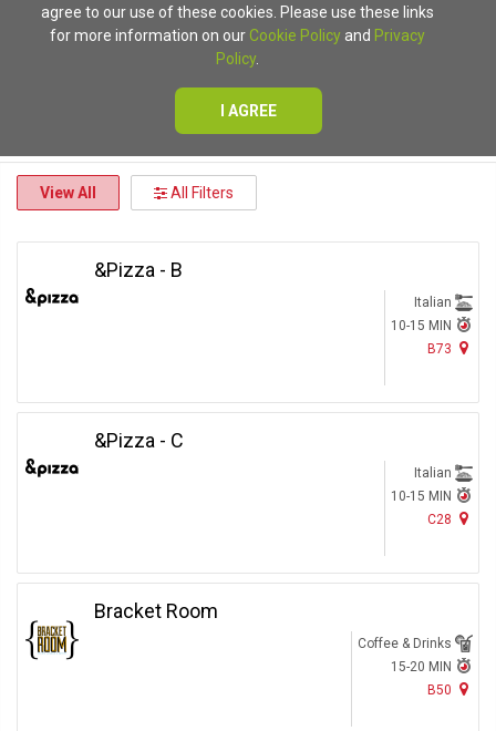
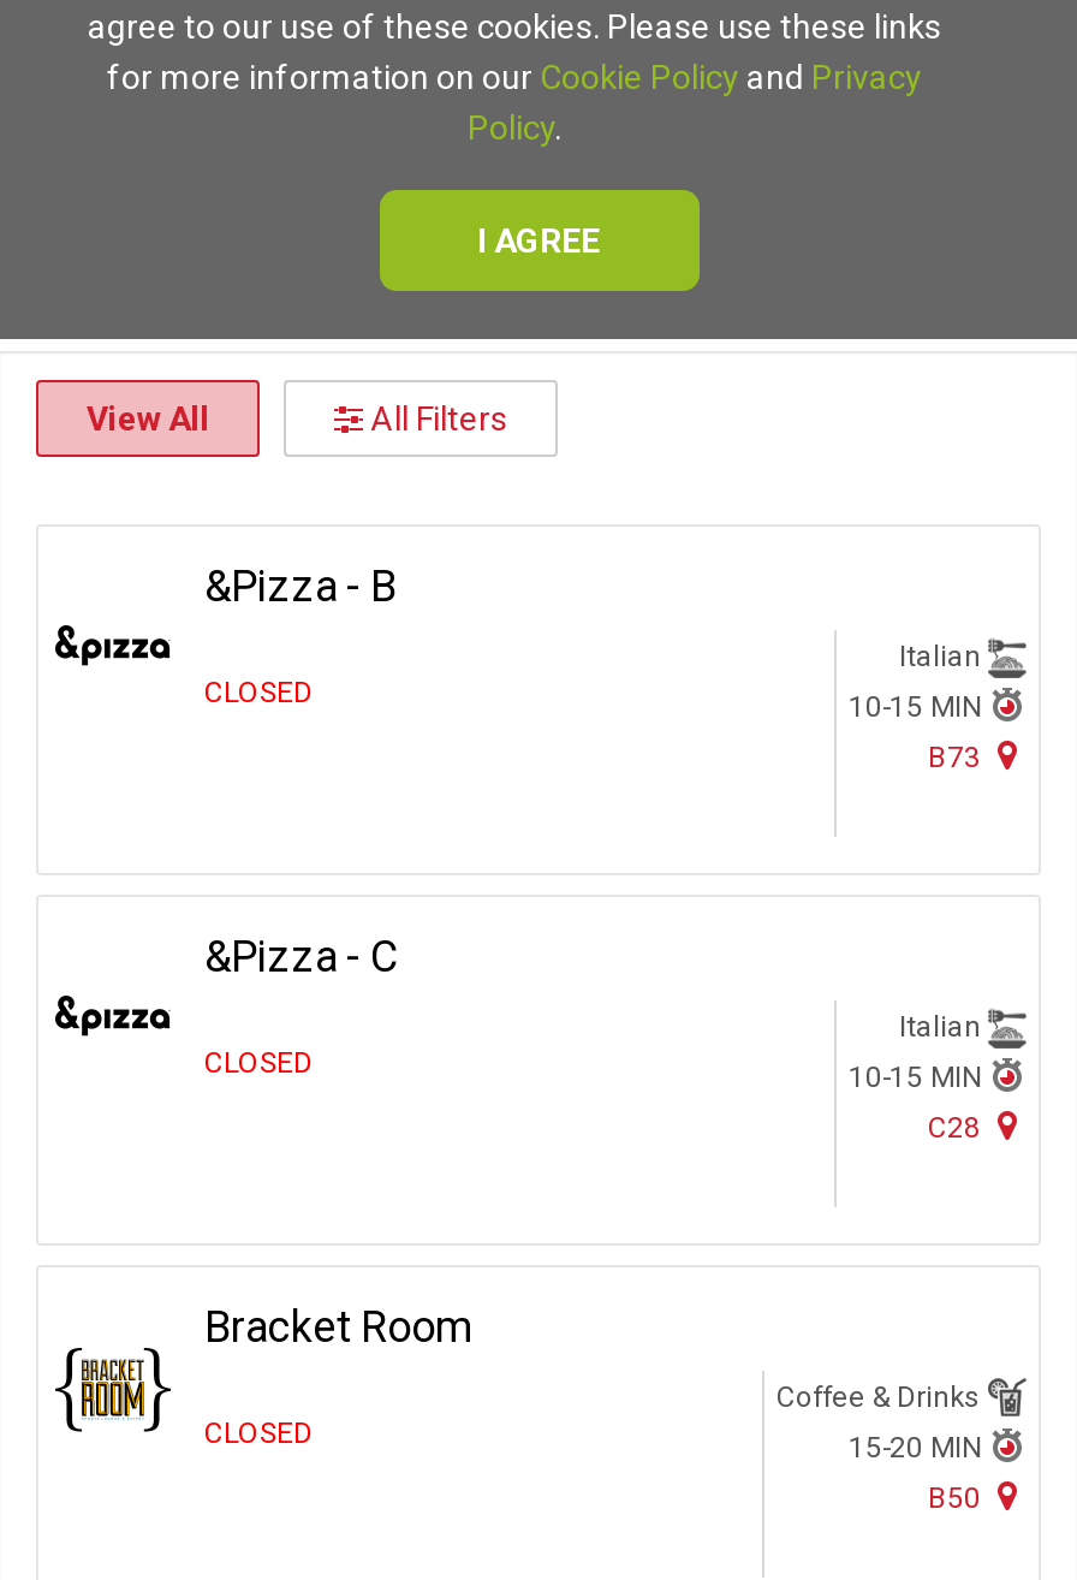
none -> [204,676,313,709] CLOSED
none -> [204,1046,313,1080] CLOSED
none -> [204,1416,313,1450] CLOSED

